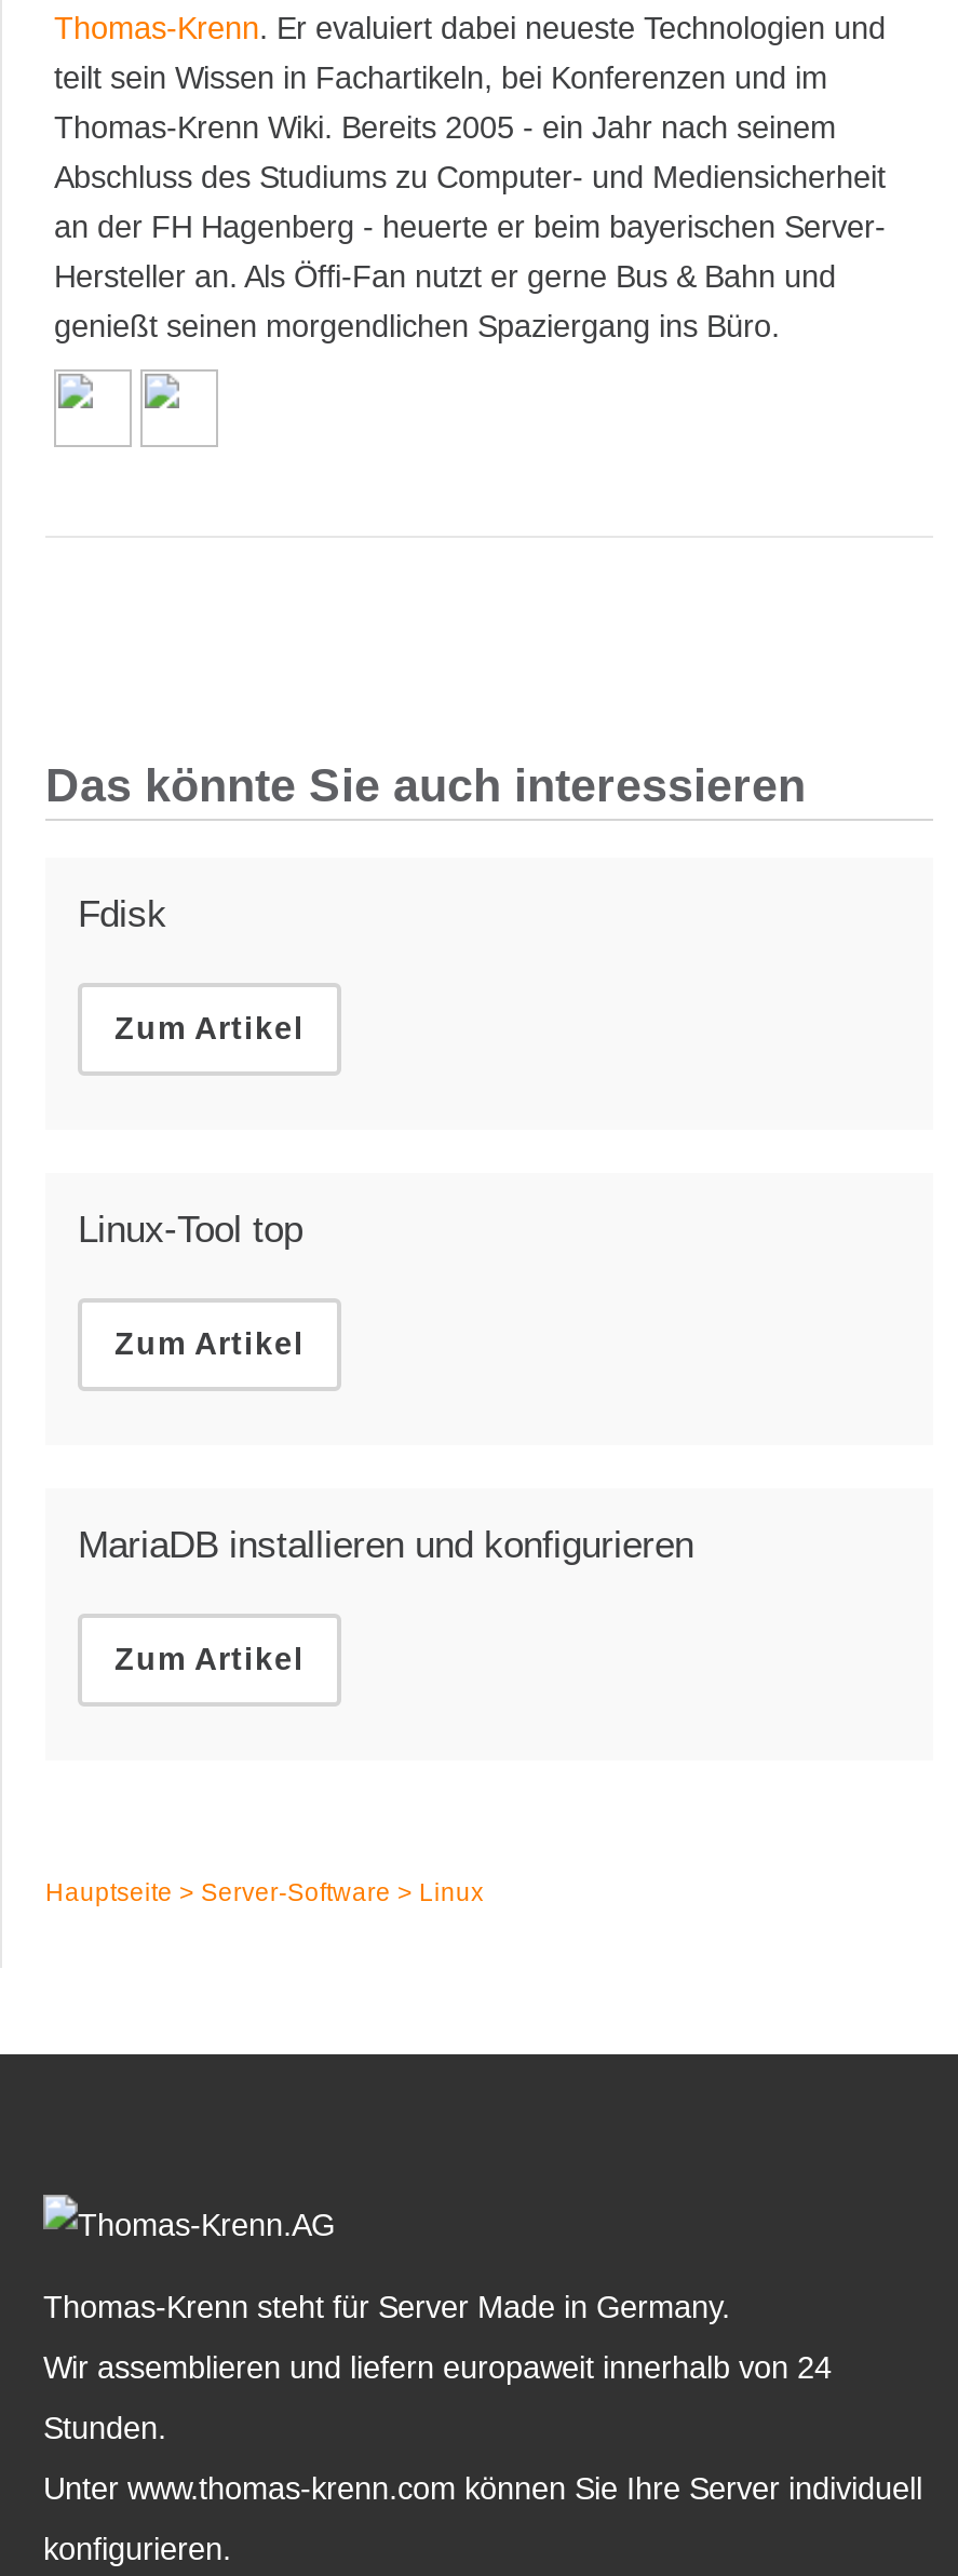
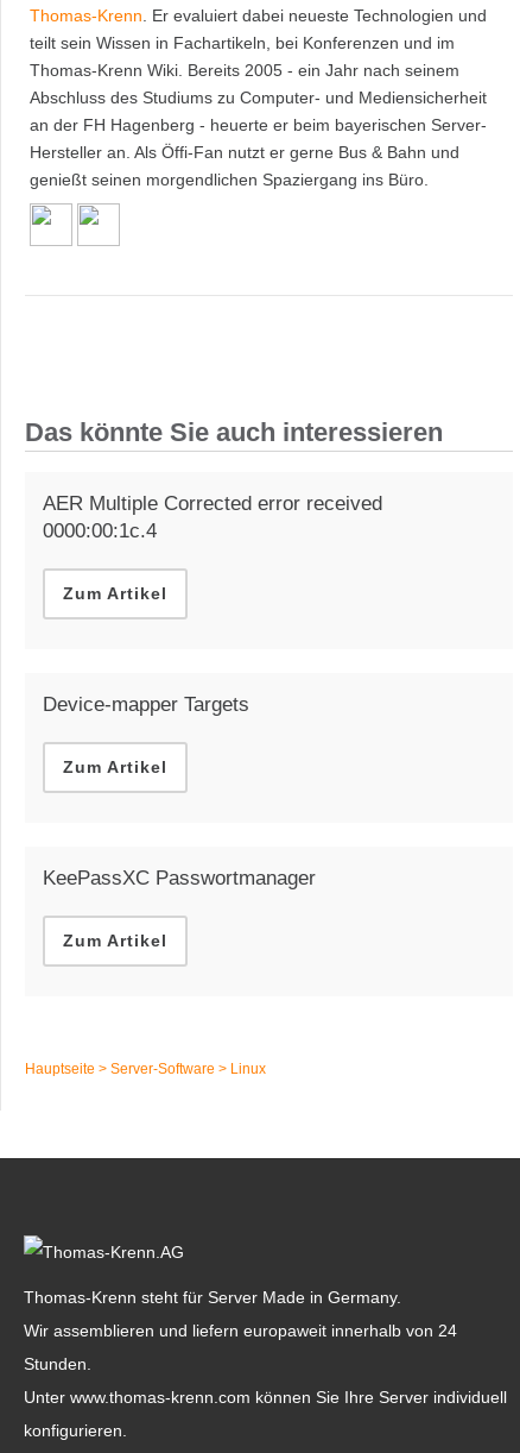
[78,893,166,936] Fdisk -> [43,492,382,543] AER Multiple Corrected error received | 0000:00:1c.4
[78,1208,302,1252] Linux-Tool top -> [43,692,249,716] Device-mapper Targets
[78,1524,693,1567] MariaDB installieren und konfigurieren -> [43,866,316,890] KeePassXC Passwortmanager

